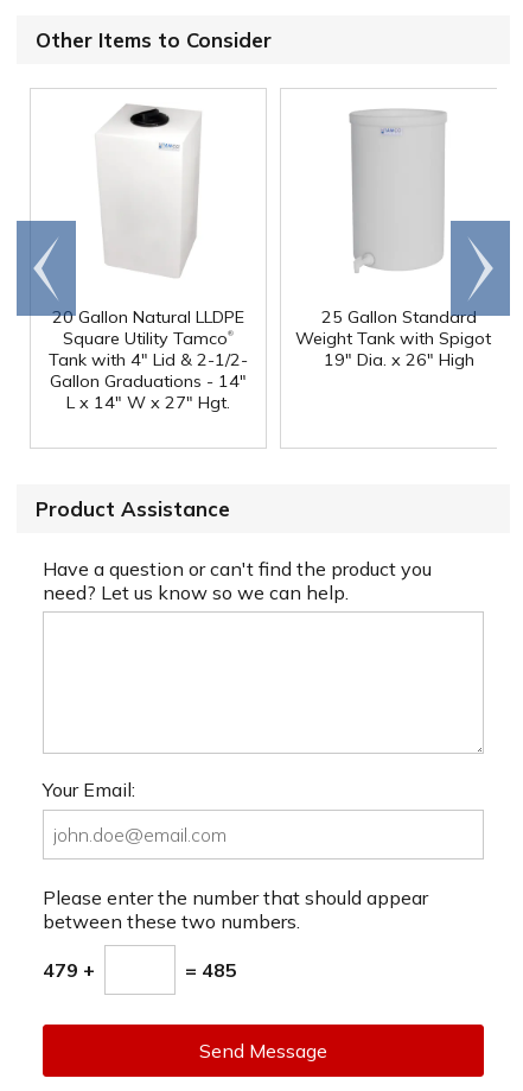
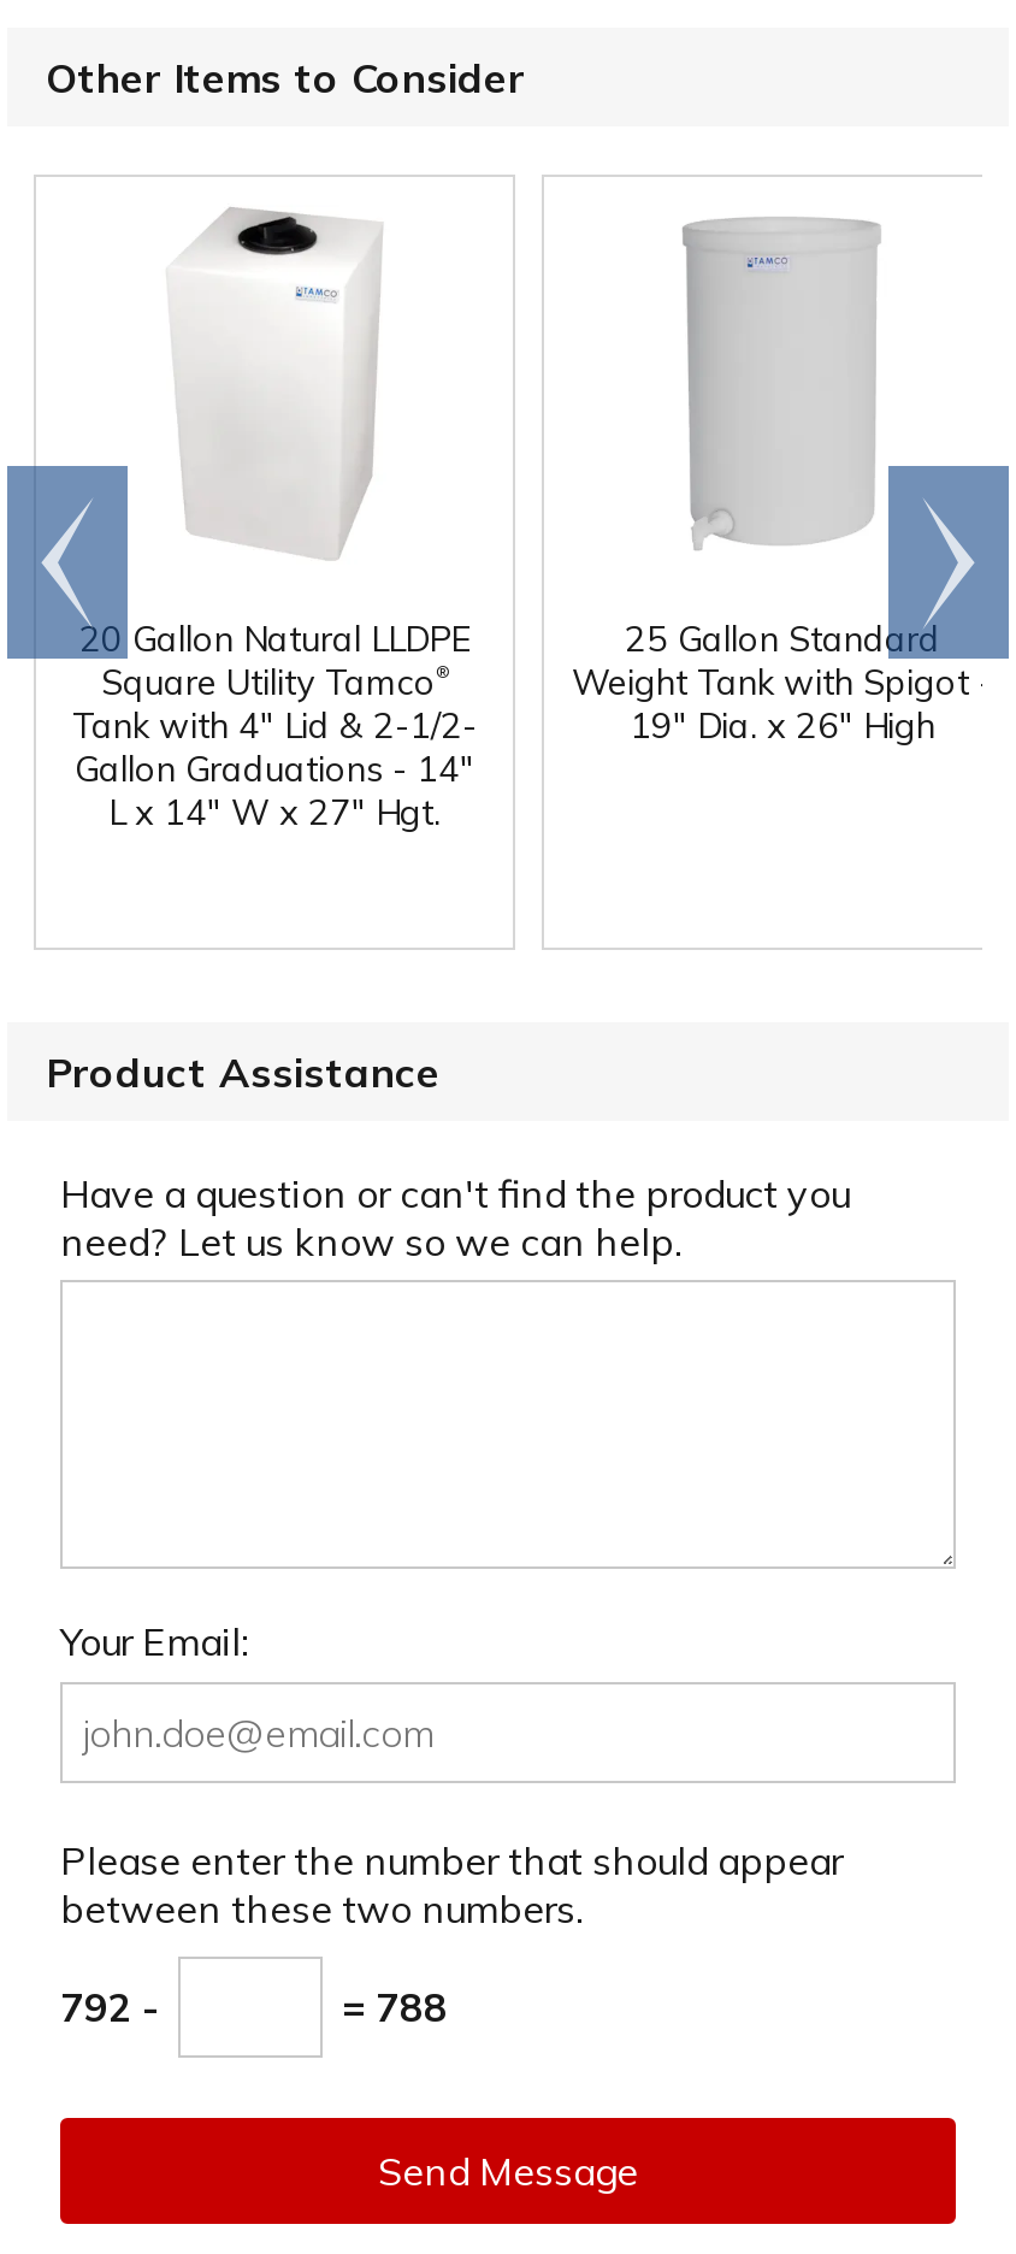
[43,958,100,982] 479 + -> [60,1983,169,2031] 792 -
[180,958,237,982] = 485 -> [332,1983,448,2031] = 788

